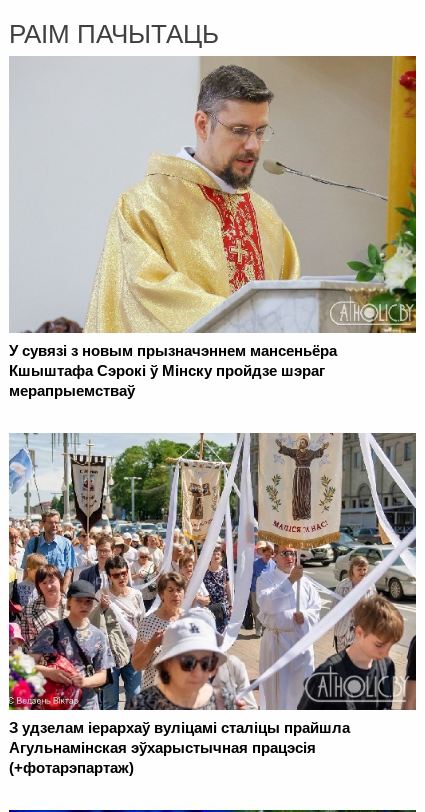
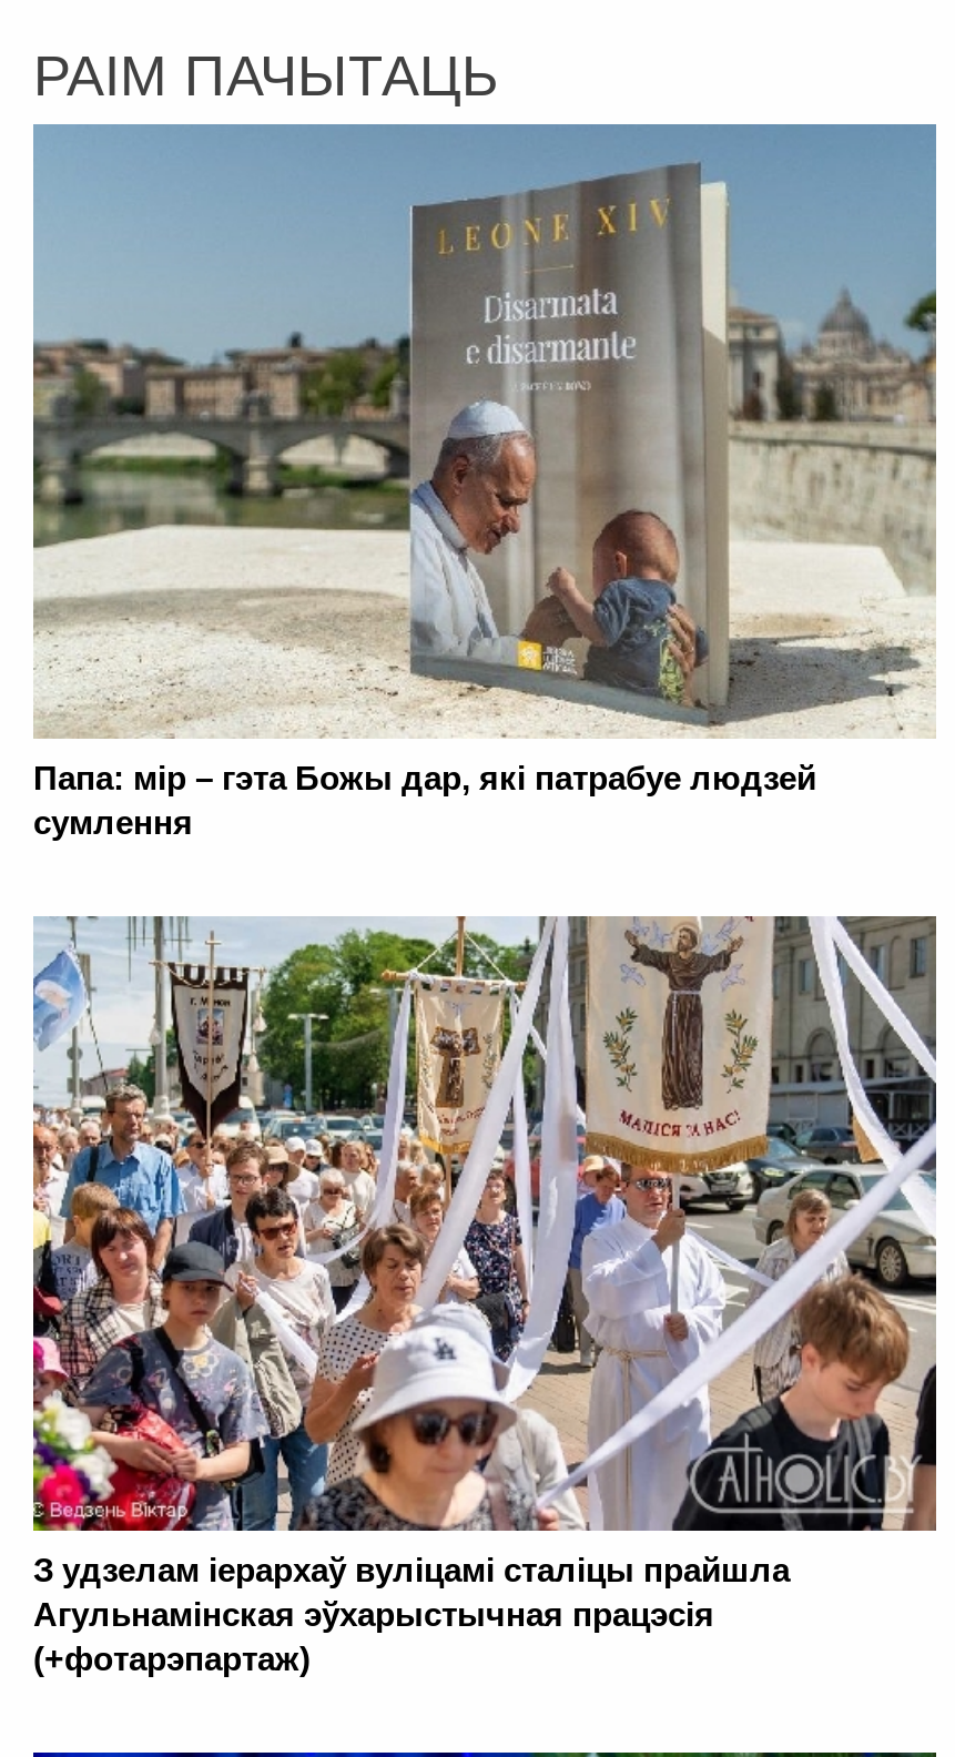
[9,55,417,399] [image] | У сувязі з новым прызначэннем мансеньёра | Кшыштафа Сэрокі ў Мінску пройдзе шэраг | мерапрыемстваў -> [31,122,938,842] [image] | Папа: мір – гэта Божы дар, які патрабуе людзей | сумлення

